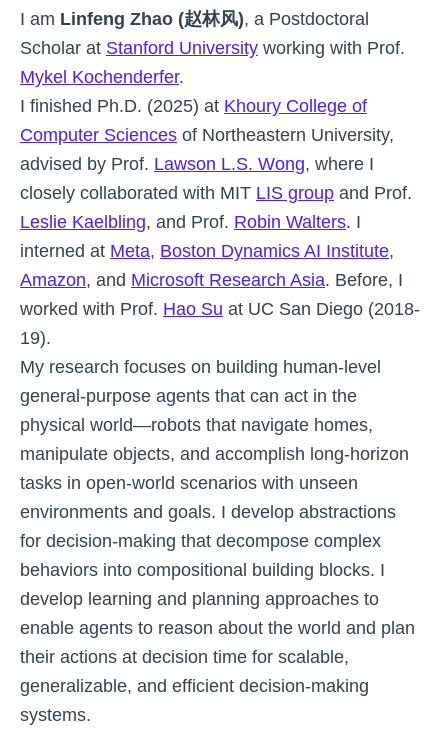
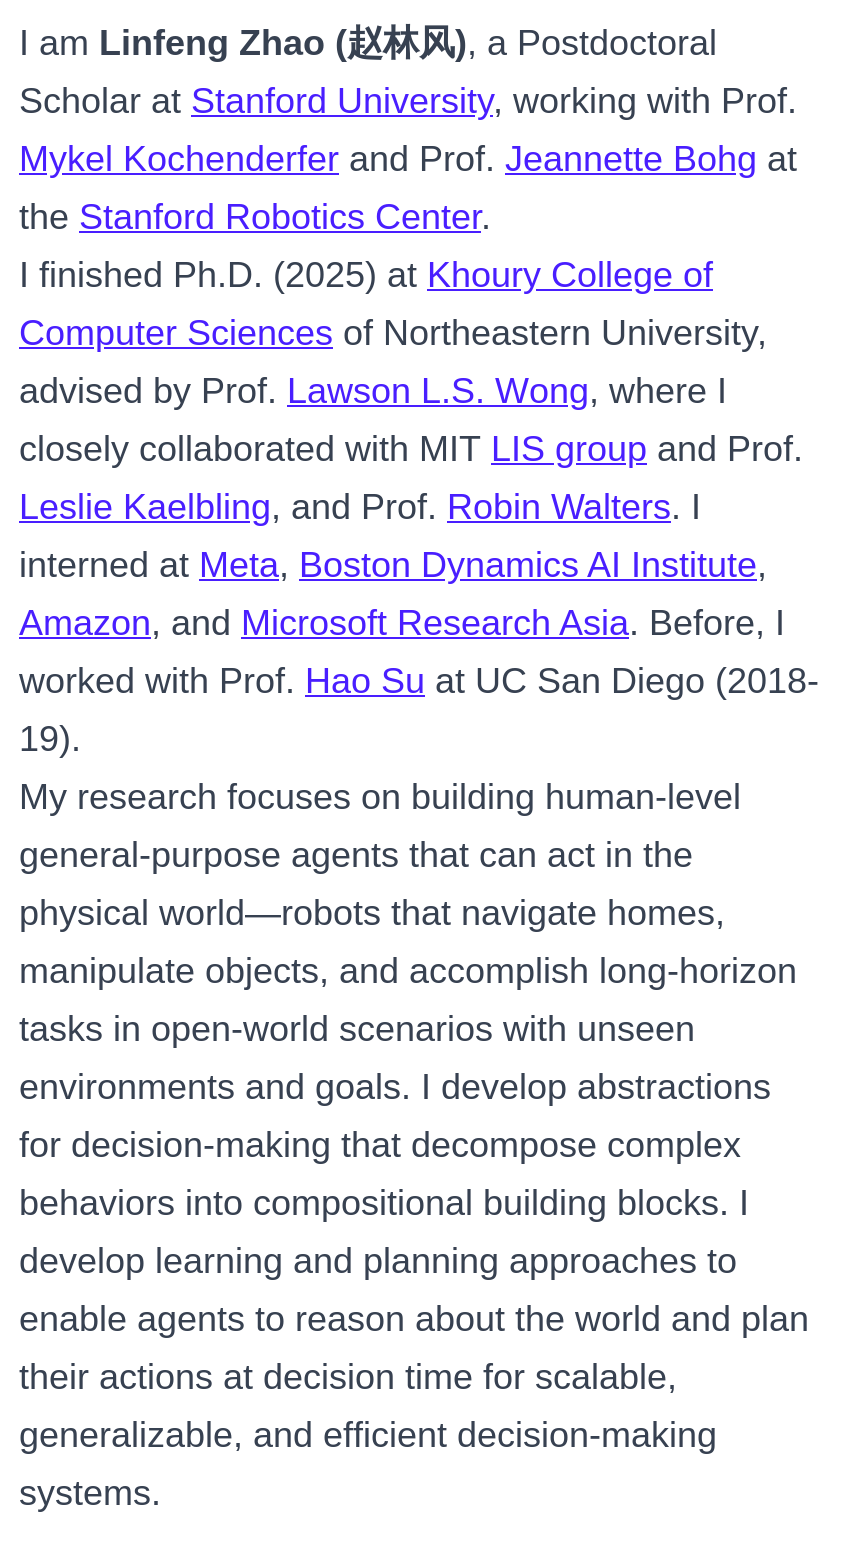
[20,38,405,87] Scholar at Stanford University working with Prof. | Mykel Kochenderfer. -> [19,81,797,237] Scholar at Stanford University, working with Prof. | Mykel Kochenderfer and Prof. Jeannette Bohg at | the Stanford Robotics Center.

